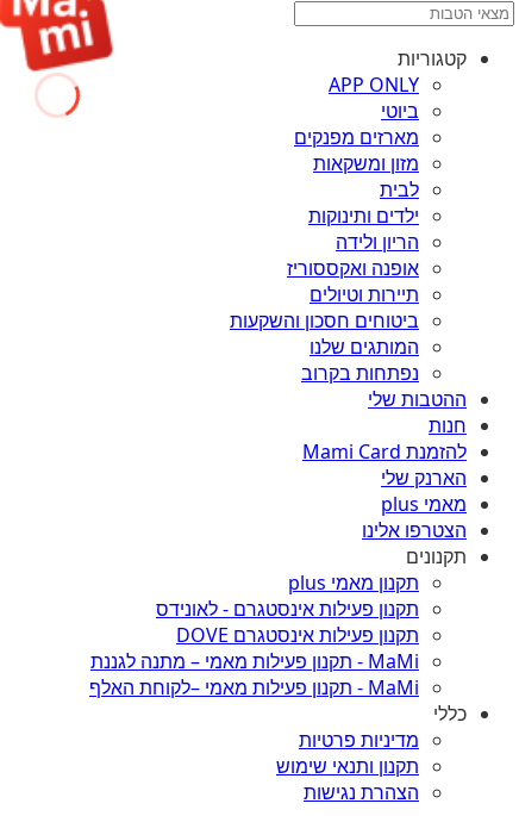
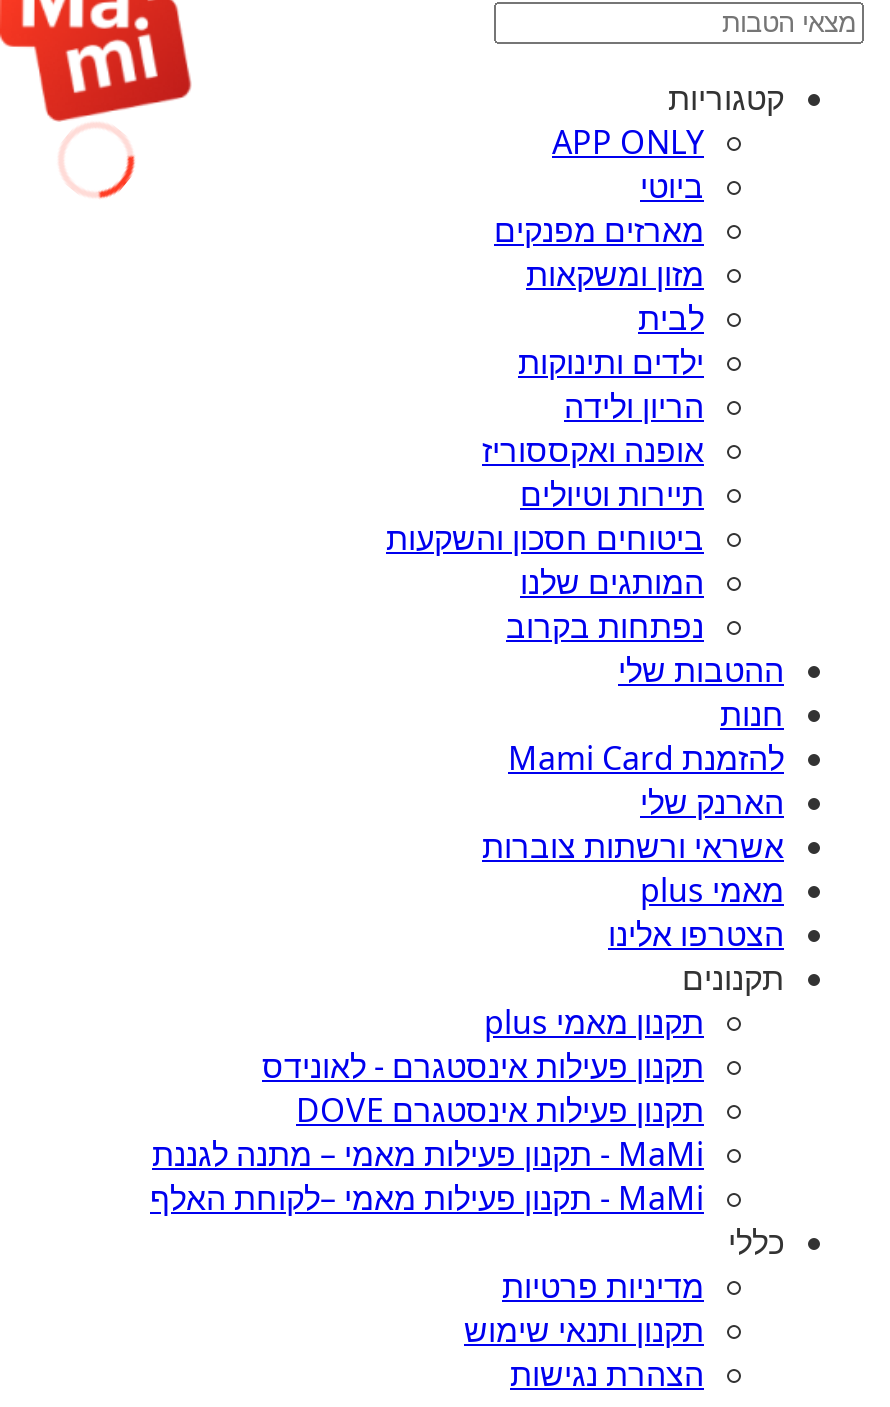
none -> [482,824,784,868] אשראי ורשתות צוברות

